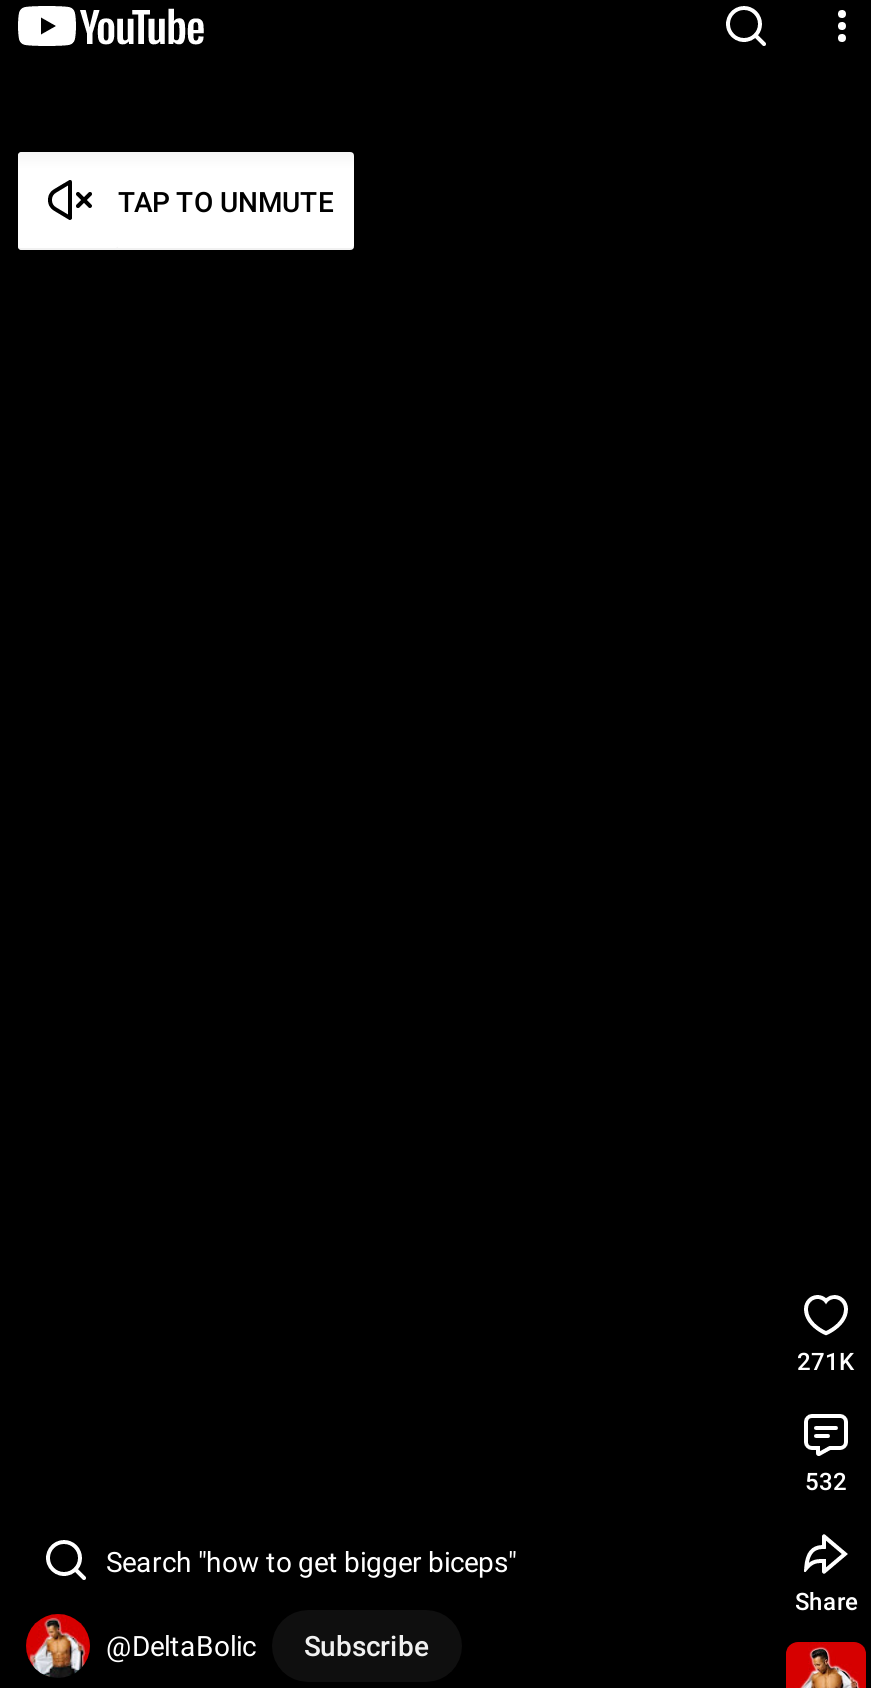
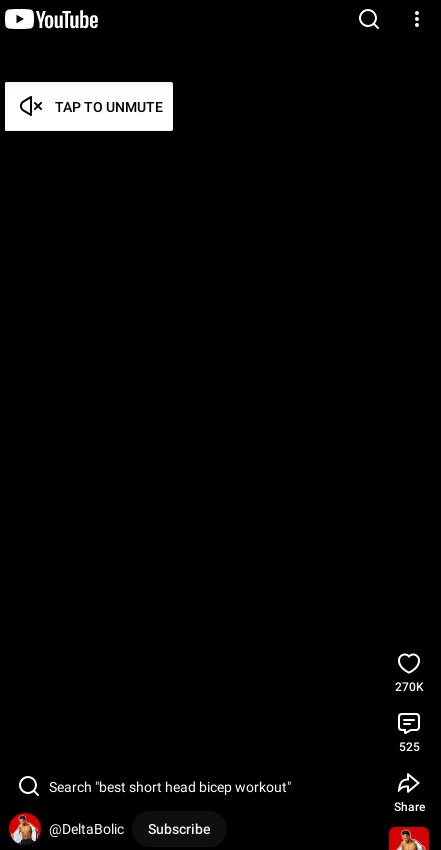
[797,1348,855,1376] 271K -> [394,680,423,694] 270K
[805,1468,847,1496] 532 -> [398,740,419,754] 525
[106,1546,516,1578] Search "how to get bigger biceps" -> [49,779,291,795] Search "best short head bicep workout"

